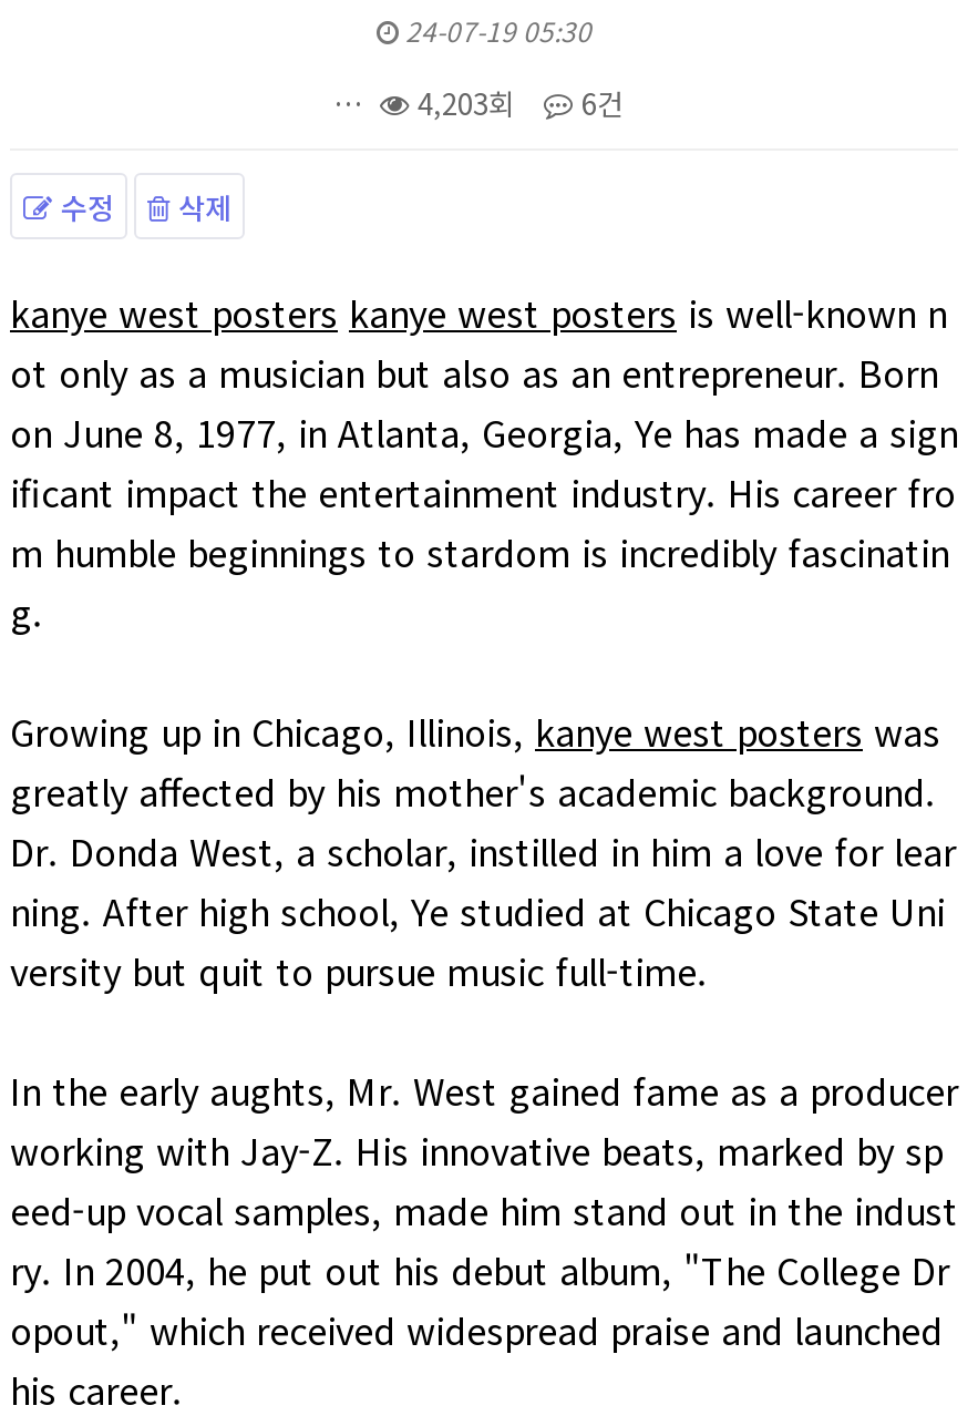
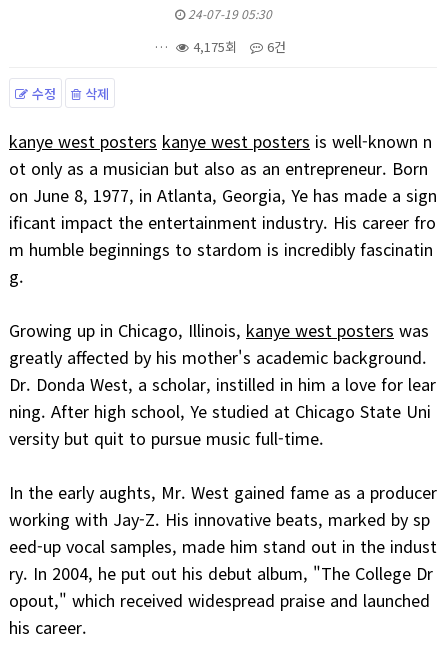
[409,82,515,124] 4,203회 -> [189,37,237,56] 4,175회

